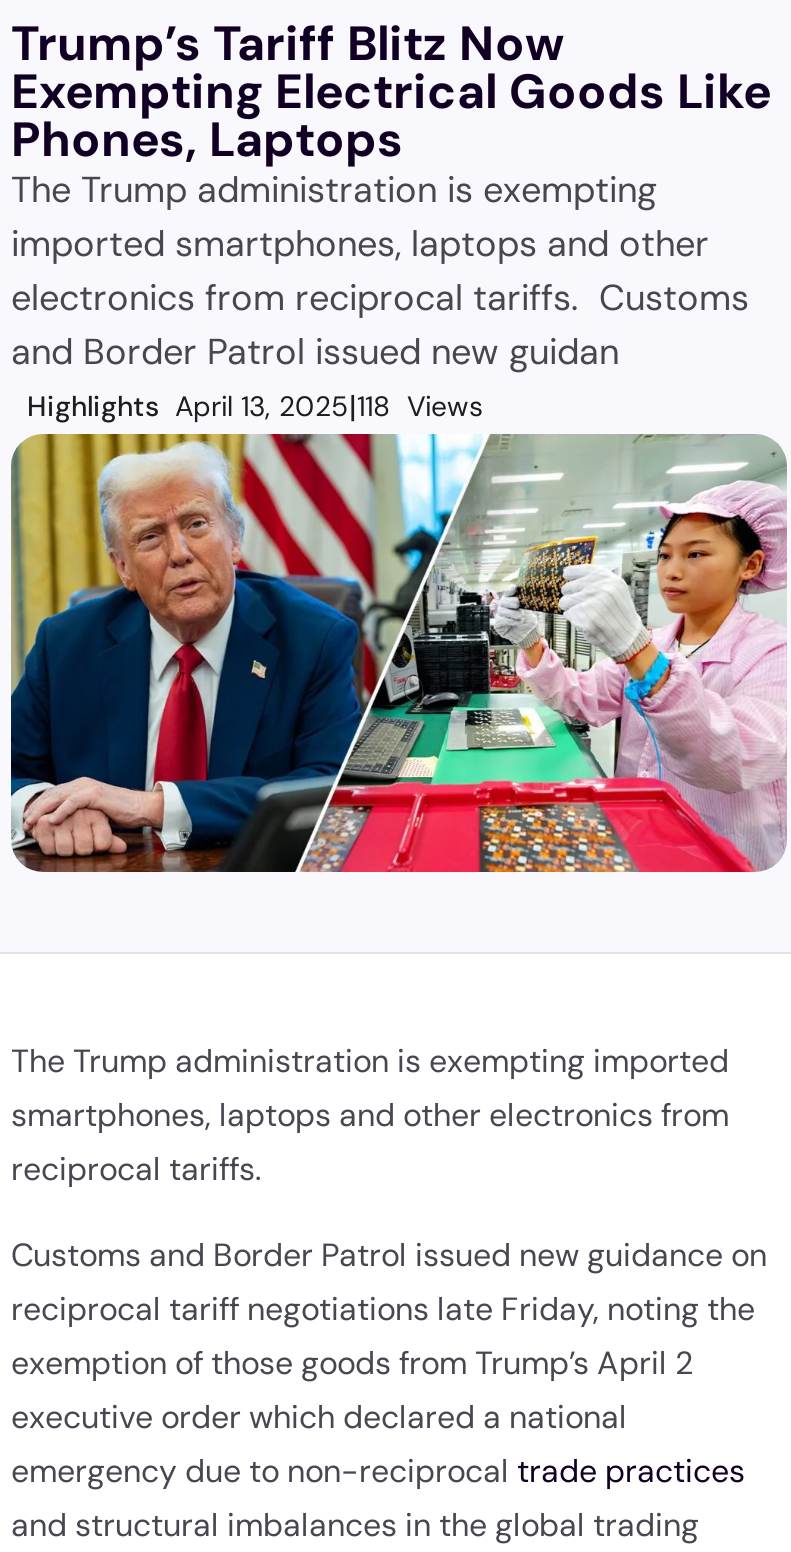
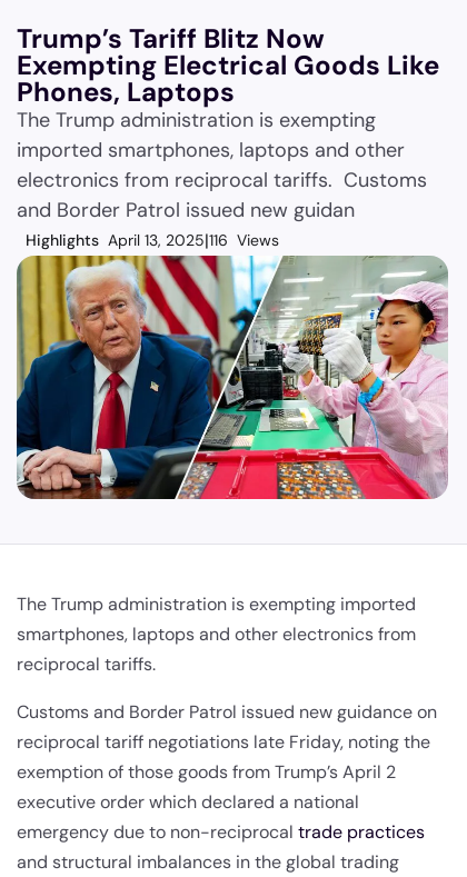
[27,389,483,425] Highlights April 13, 2025 118 Views -> [26,231,279,251] Highlights April 13, 2025 116 Views

